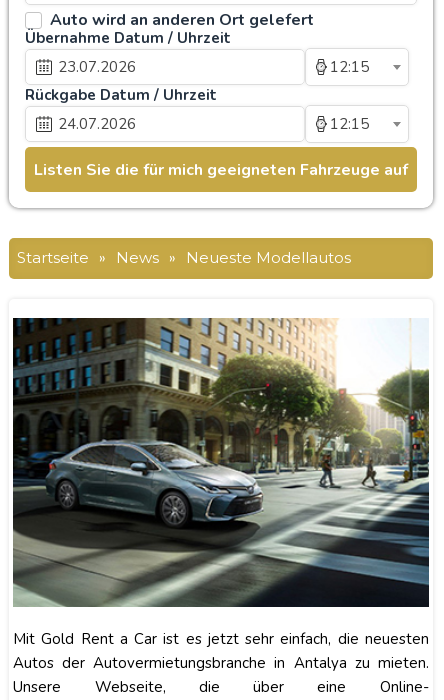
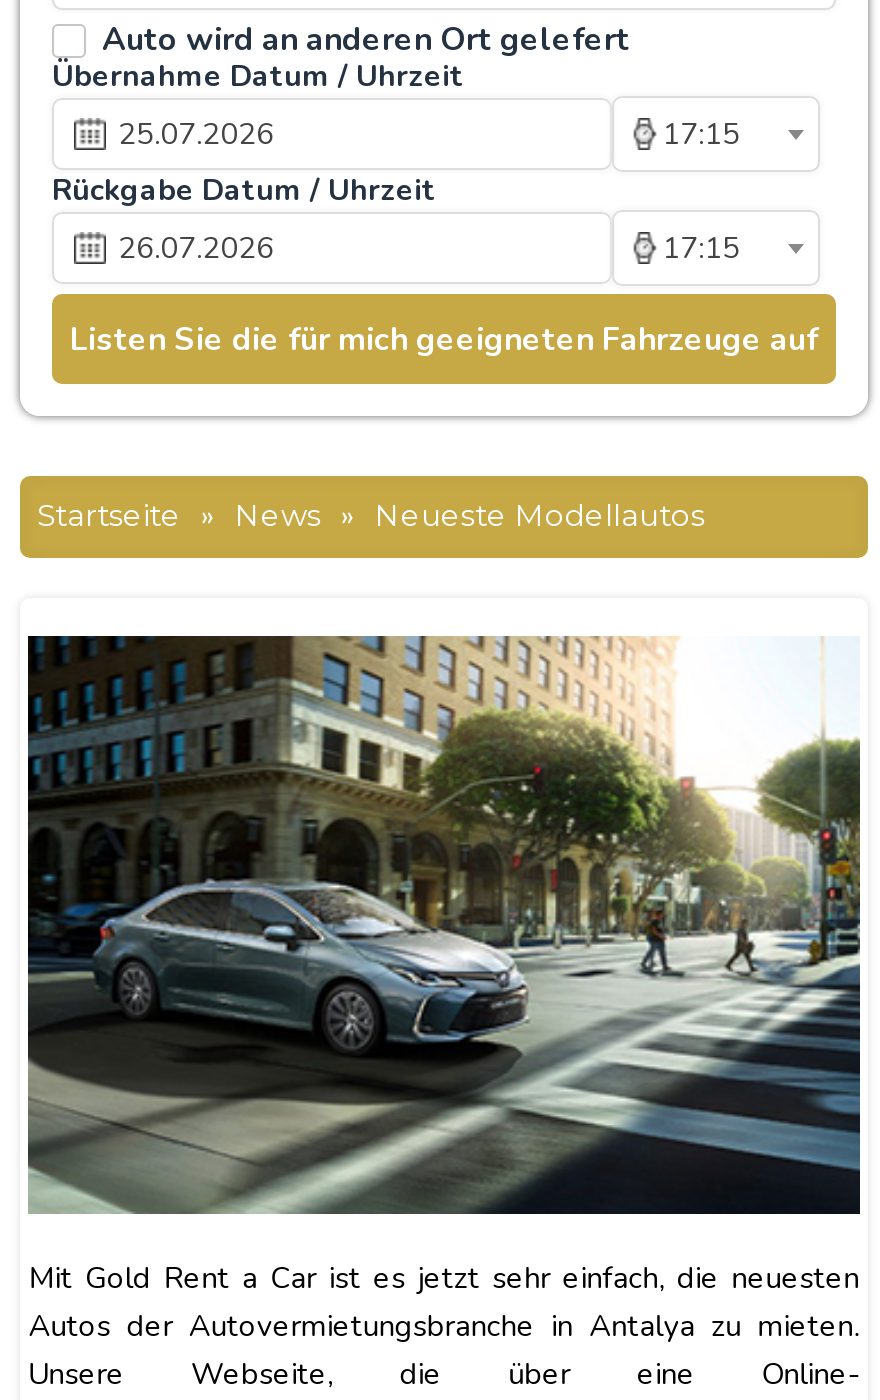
[330,57,369,77] 12:15 -> [662,114,740,154] 17:15
[330,114,369,134] 12:15 -> [662,228,740,268] 17:15

